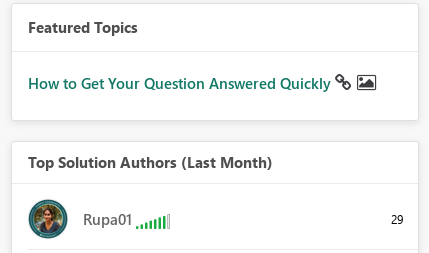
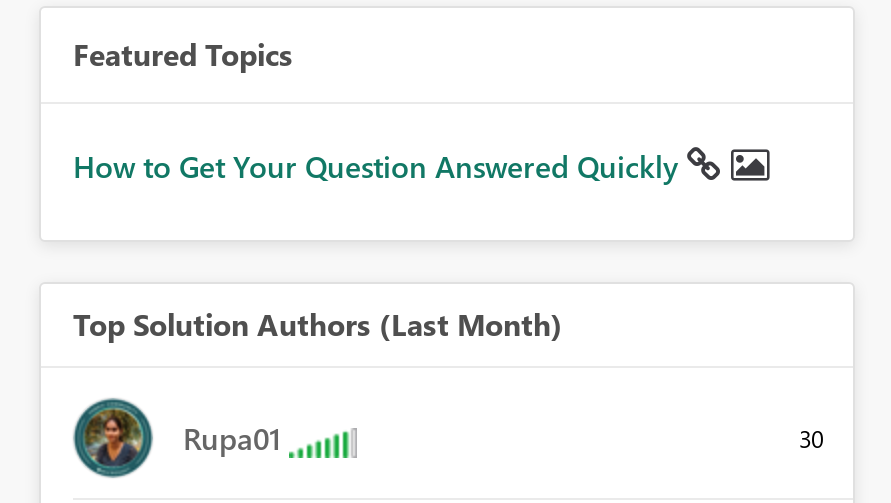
[391,211,403,227] 29 -> [799,422,823,454] 30

